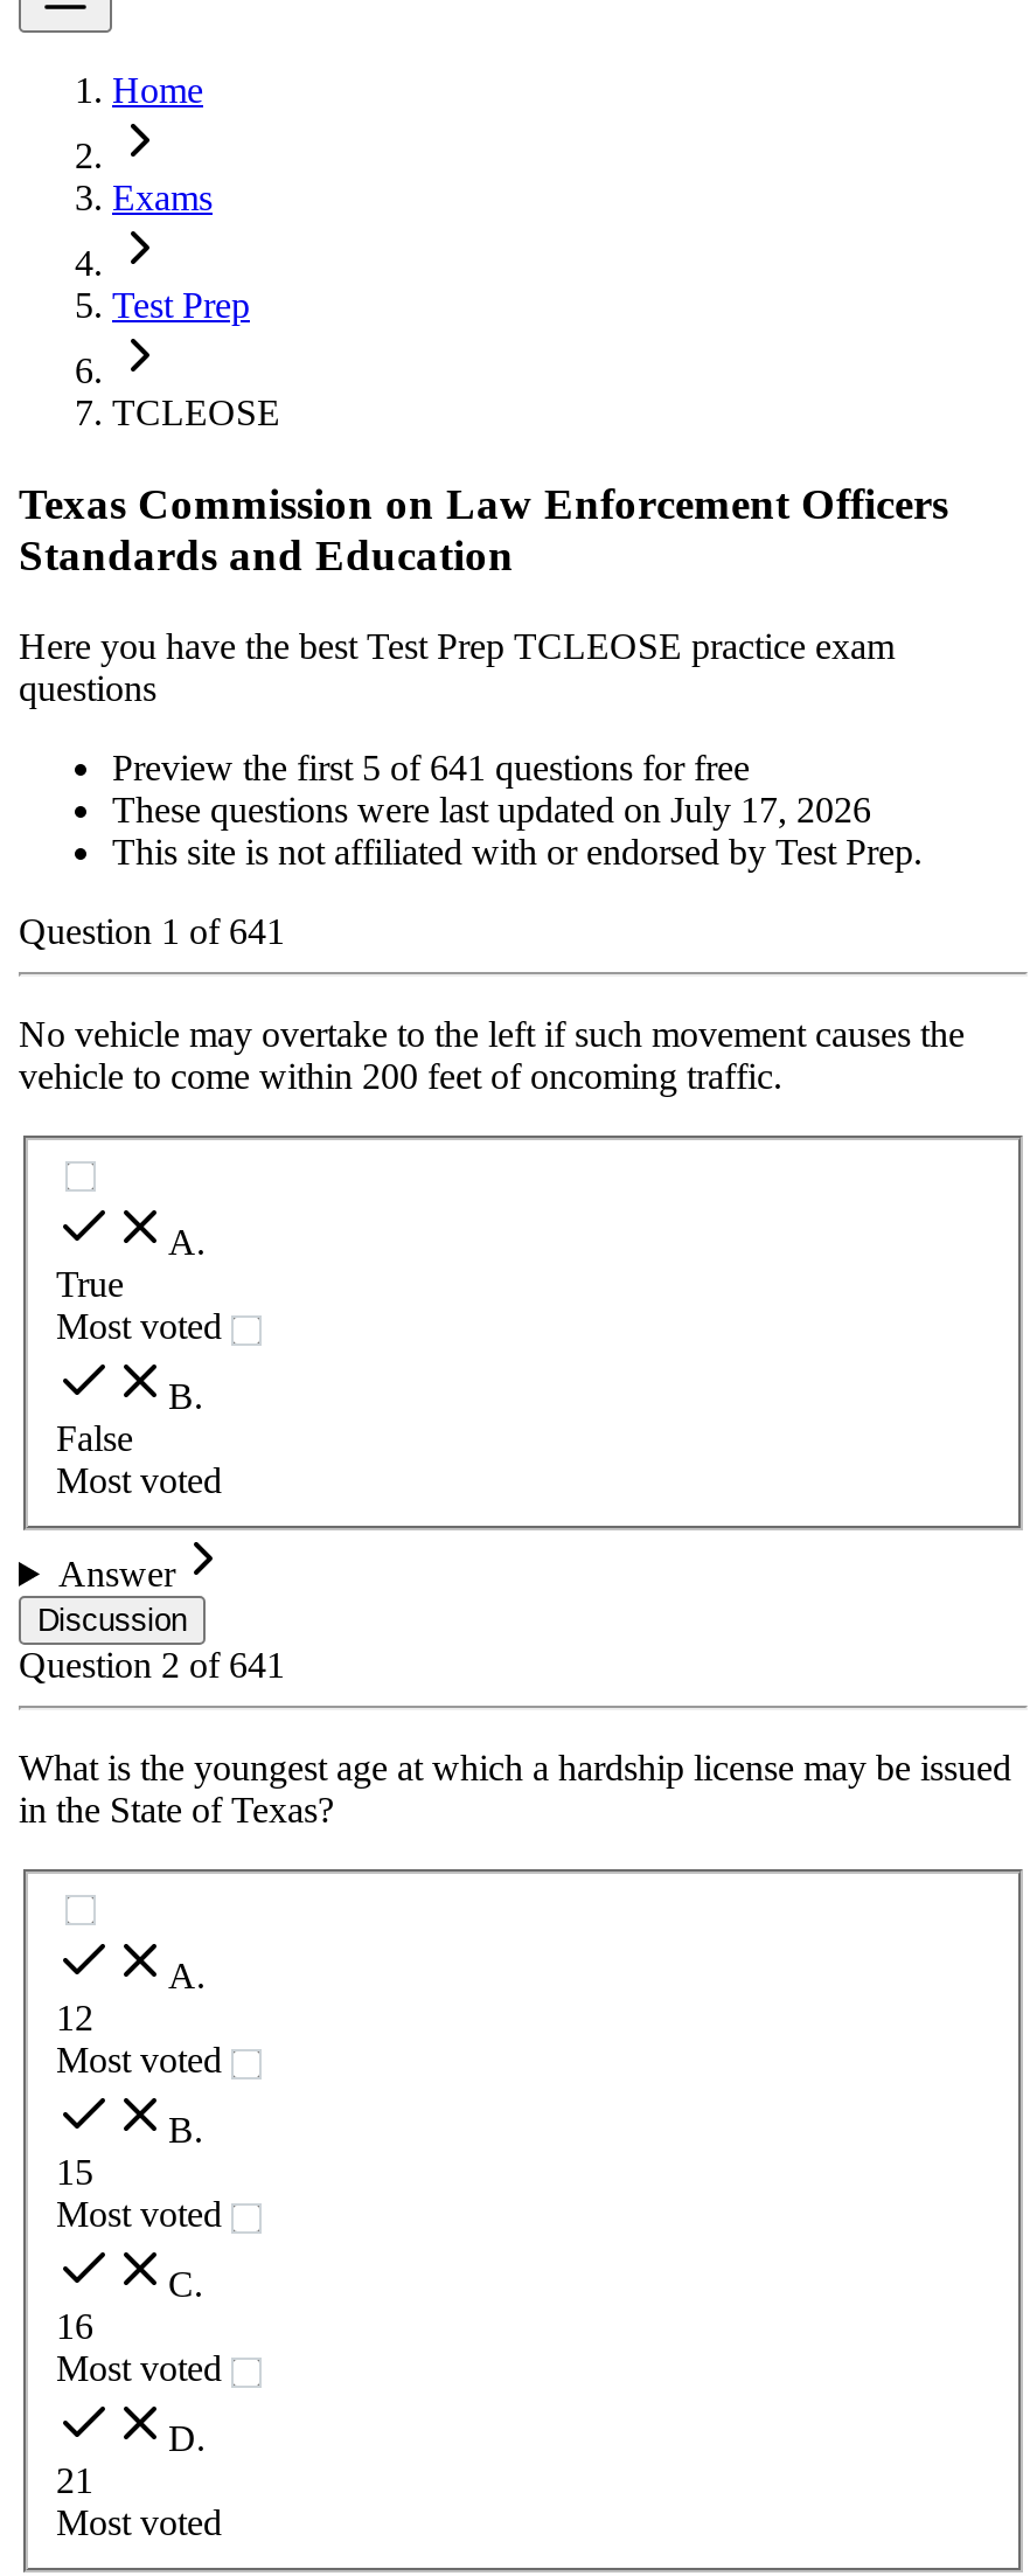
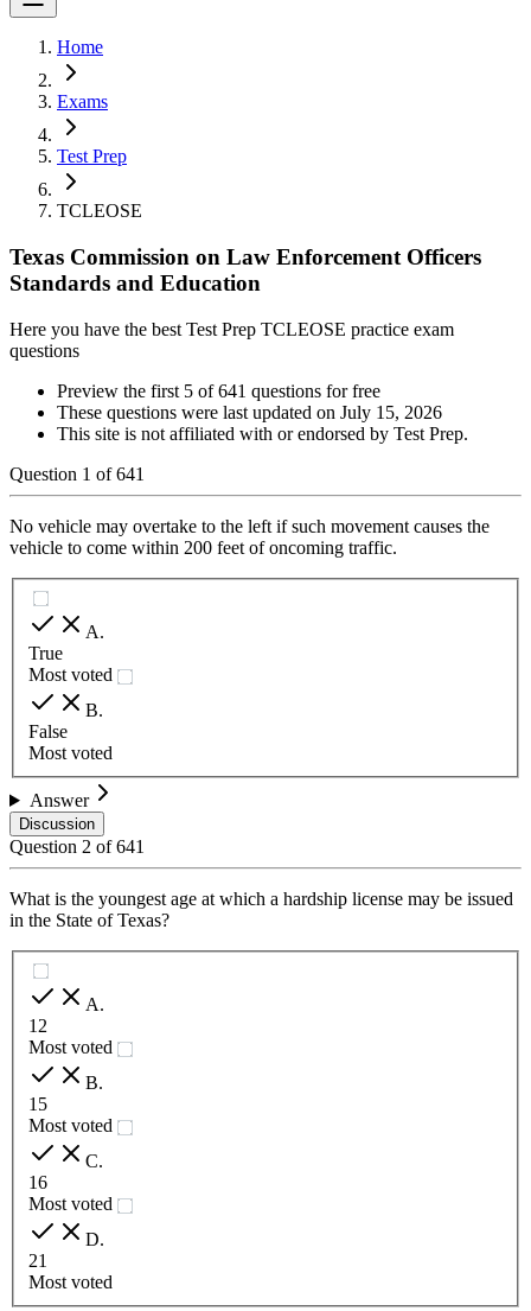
[112,789,871,829] These questions were last updated on July 17, 2026 -> [57,402,442,422] These questions were last updated on July 15, 2026

